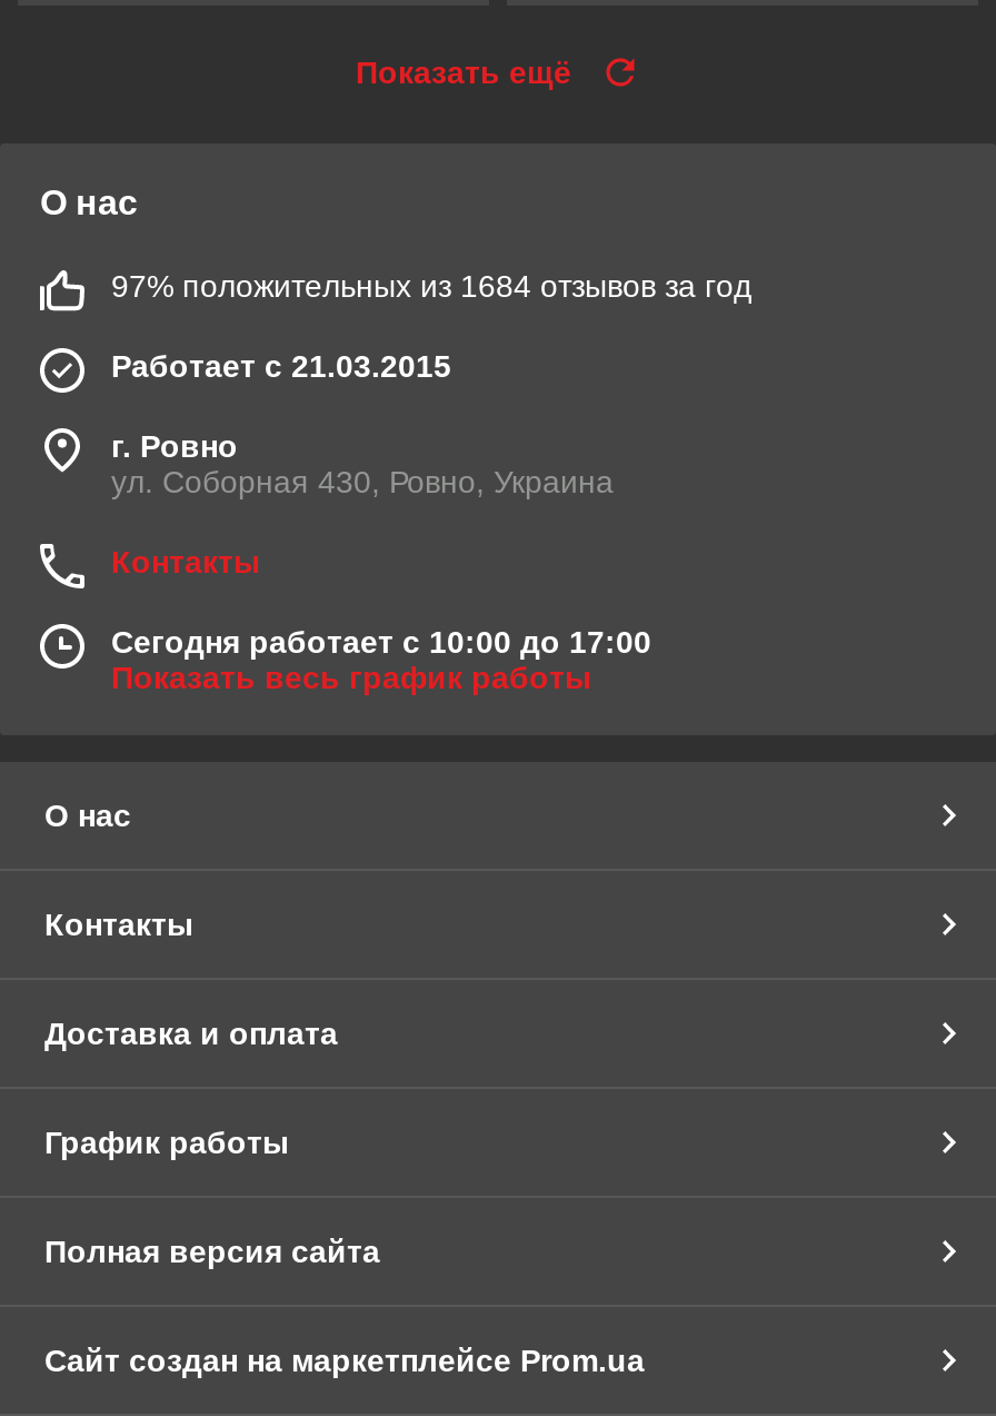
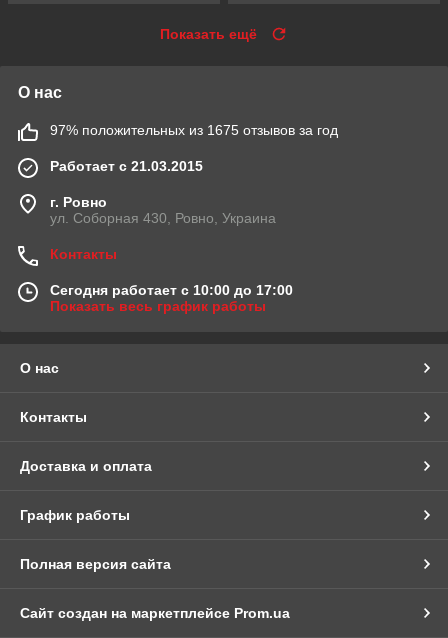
[111,268,751,303] 97% положительных из 1684 отзывов за год -> [50,122,338,138] 97% положительных из 1675 отзывов за год

